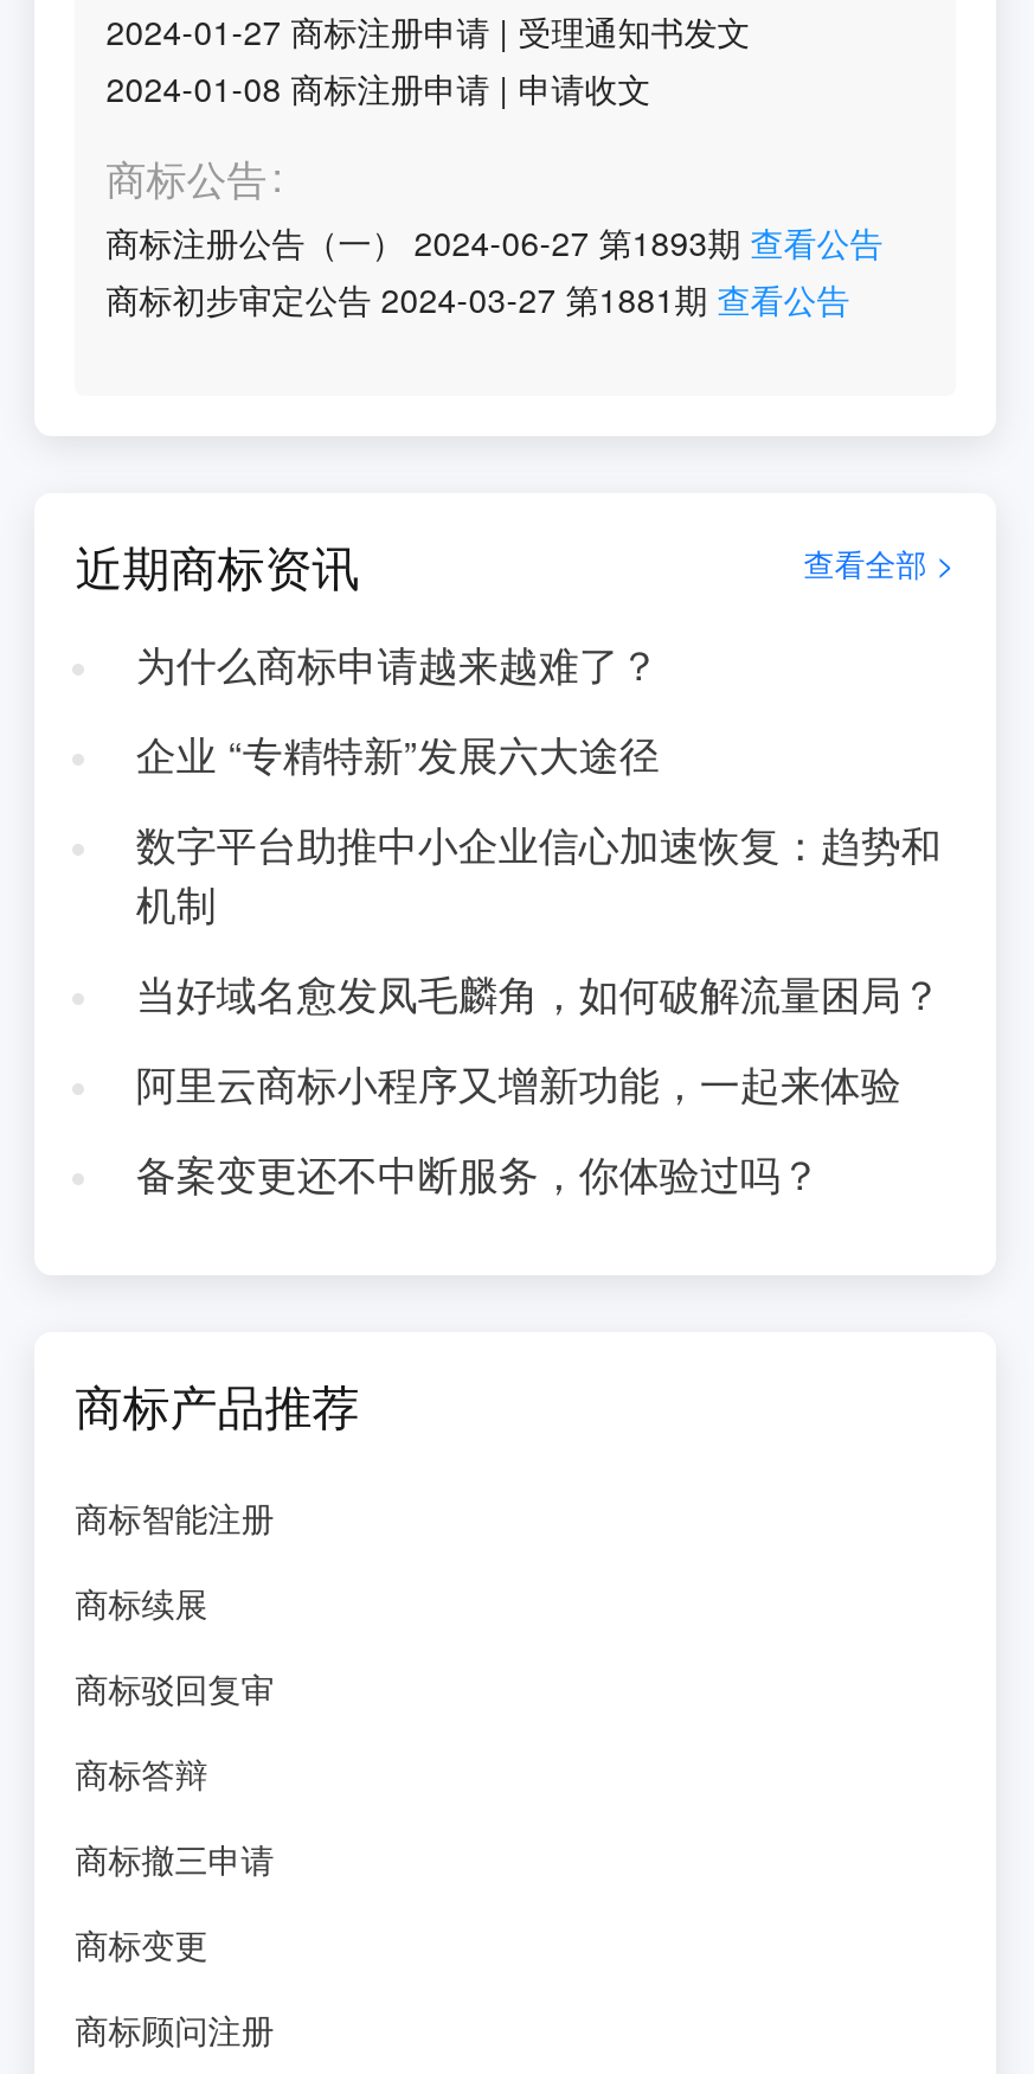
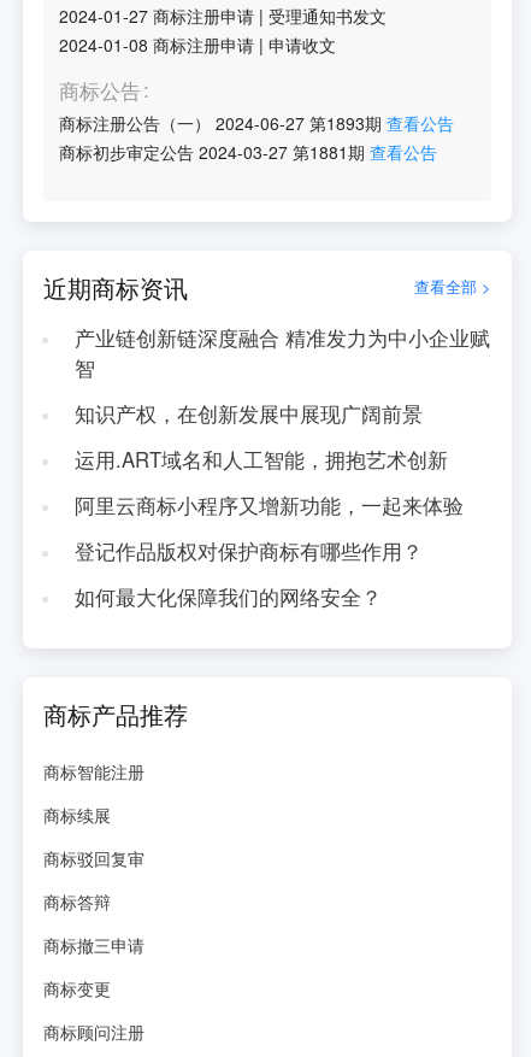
[136,635,941,1022] 为什么商标申请越来越难了？ | 企业 “专精特新”发展六大途径 | 数字平台助推中小企业信心加速恢复：趋势和 | 机制 | 当好域名愈发凤毛麟角，如何破解流量困局？ -> [74,323,490,474] 产业链创新链深度融合 精准发力为中小企业赋 | 智 | 知识产权，在创新发展中展现广阔前景 | 运用.ART域名和人工智能，拥抱艺术创新
moved [136,1055,901,1111] -> [74,491,463,519]: 阿里云商标小程序又增新功能，一起来体验
[136,1145,820,1201] 备案变更还不中断服务，你体验过吗？ -> [74,536,422,611] 登记作品版权对保护商标有哪些作用？ | 如何最大化保障我们的网络安全？

